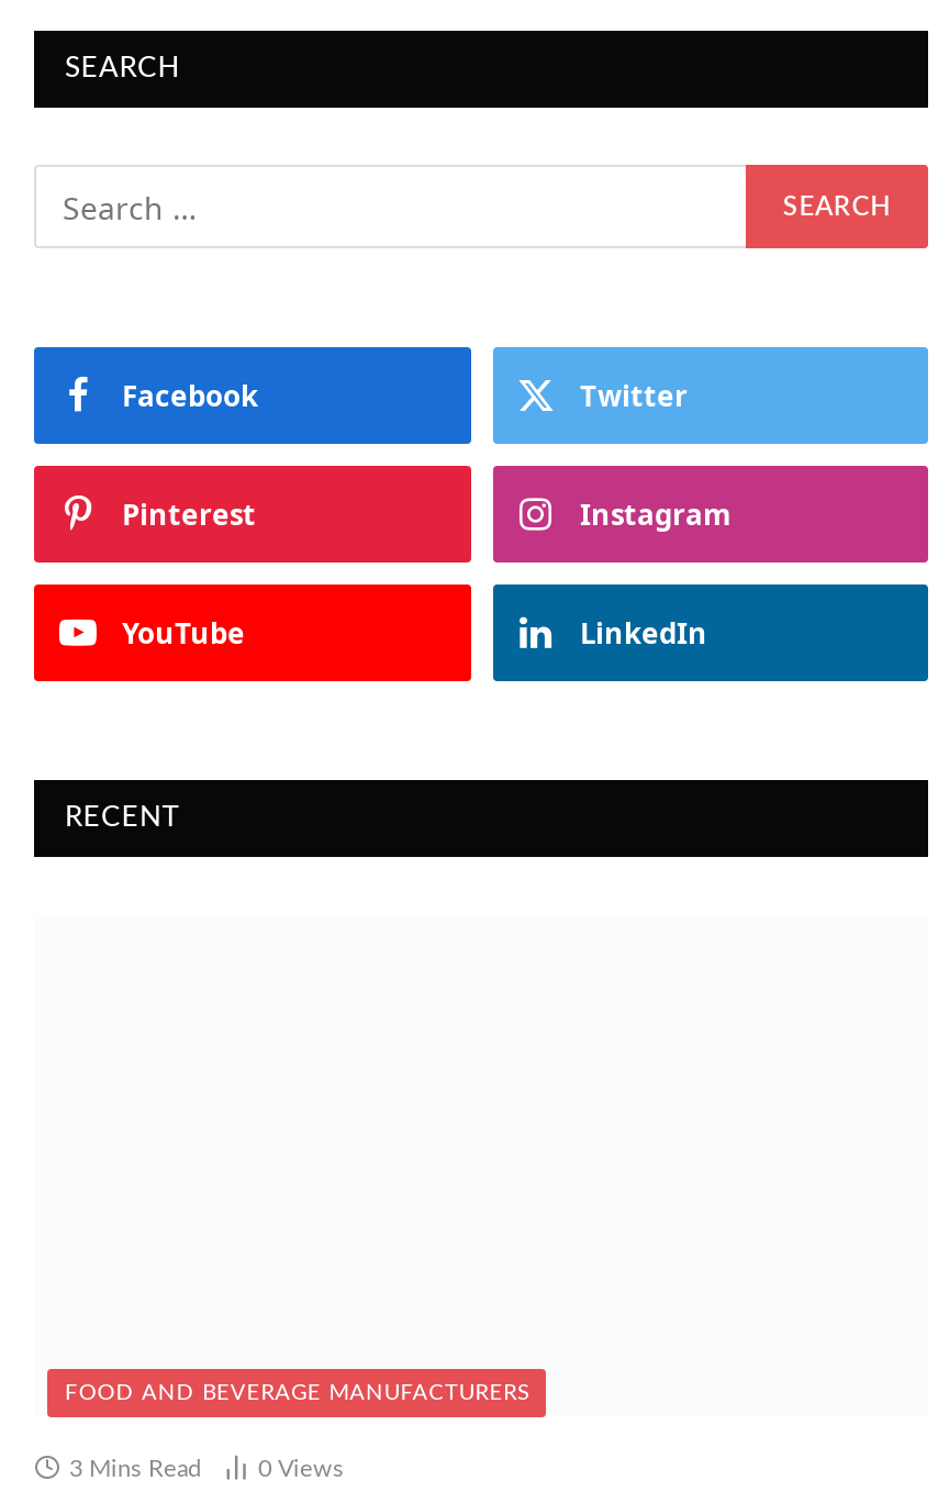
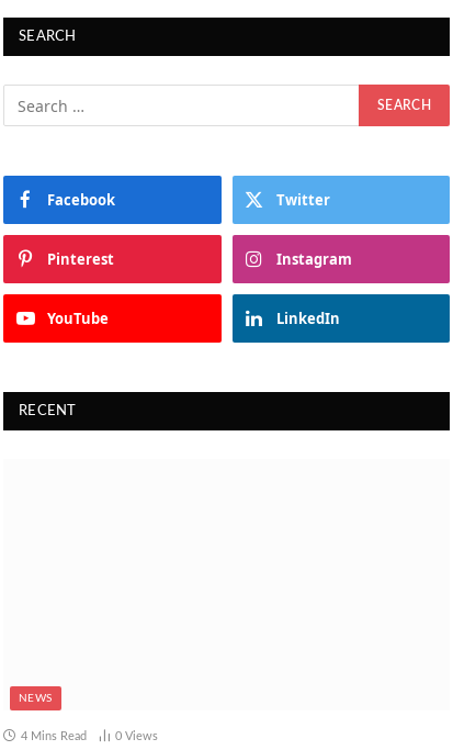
[65,1383,529,1405] FOOD AND BEVERAGE MANUFACTURERS -> [19,693,52,704] NEWS
[69,1458,201,1482] 3 Mins Read -> [21,731,87,743] 4 Mins Read

